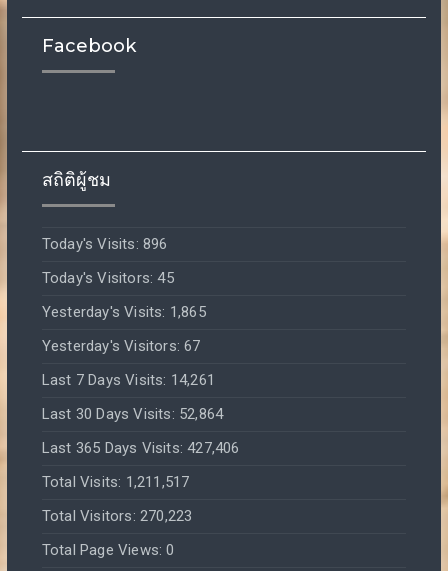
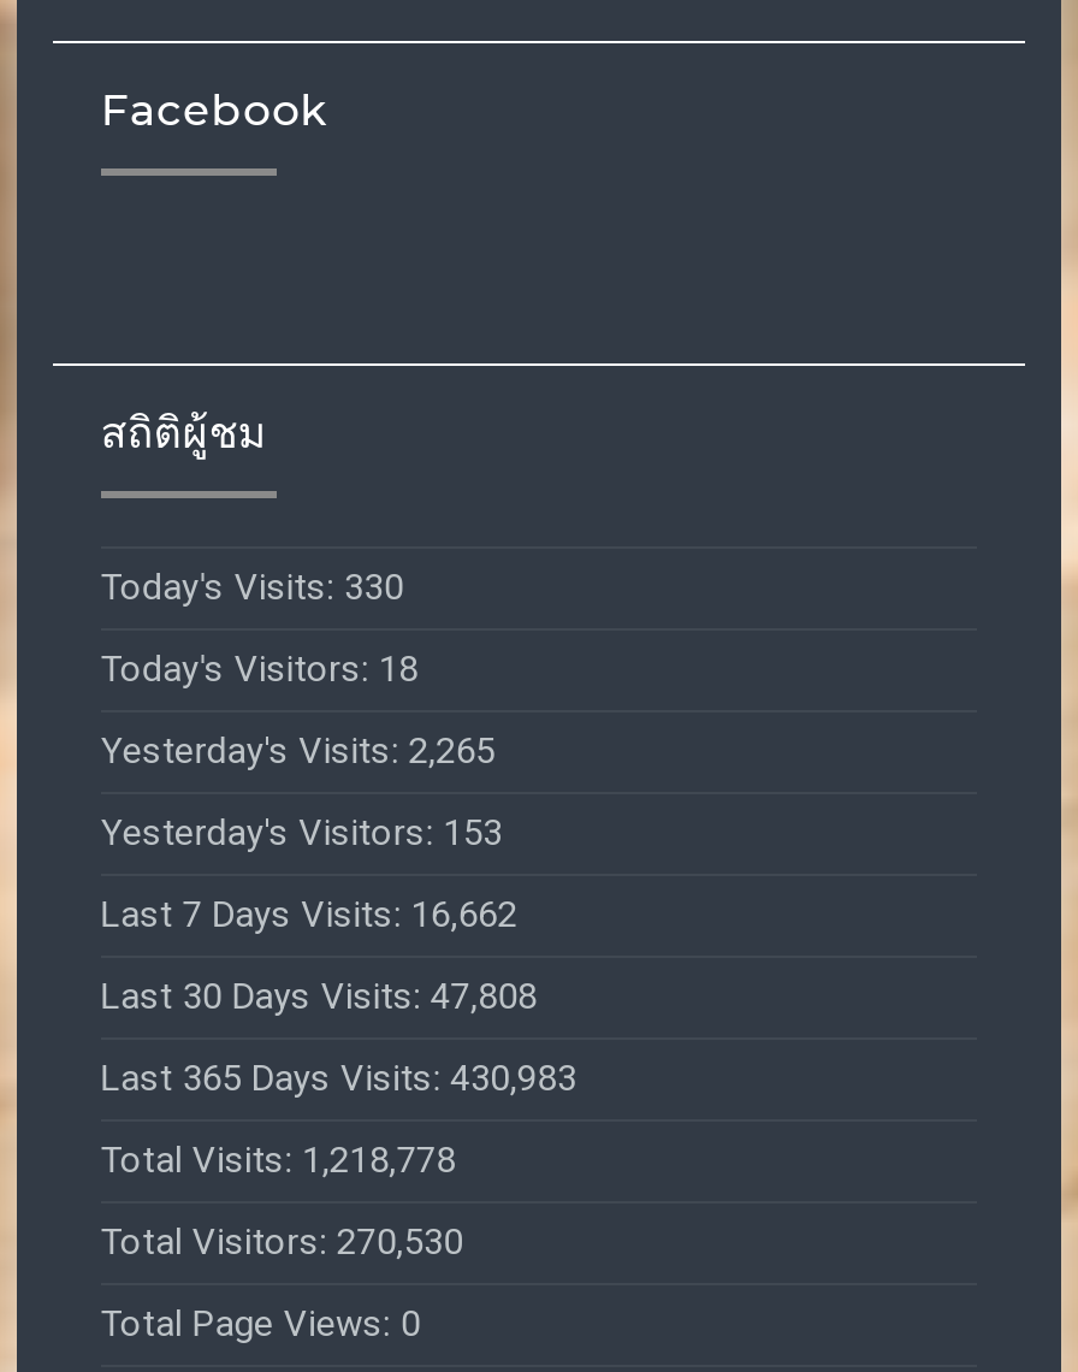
[42,235,167,253] Today's Visits: 896 -> [100,567,403,610] Today's Visits: 330
[42,269,174,287] Today's Visitors: 45 -> [100,649,418,692] Today's Visitors: 18
[42,303,206,321] Yesterday's Visits: 1,865 -> [100,731,495,774] Yesterday's Visits: 2,265
[42,337,200,355] Yesterday's Visitors: 67 -> [100,812,502,856] Yesterday's Visitors: 153
[42,371,215,389] Last 7 Days Visits: 14,261 -> [100,894,517,938] Last 7 Days Visits: 16,662
[42,405,223,423] Last 30 Days Visits: 52,864 -> [100,976,537,1019] Last 30 Days Visits: 47,808
[42,439,239,457] Last 365 Days Visits: 427,406 -> [100,1058,576,1101] Last 365 Days Visits: 430,983
[42,473,189,491] Total Visits: 1,211,517 -> [100,1140,456,1183] Total Visits: 1,218,778
[42,507,192,525] Total Visitors: 270,223 -> [100,1222,463,1265] Total Visitors: 270,530

